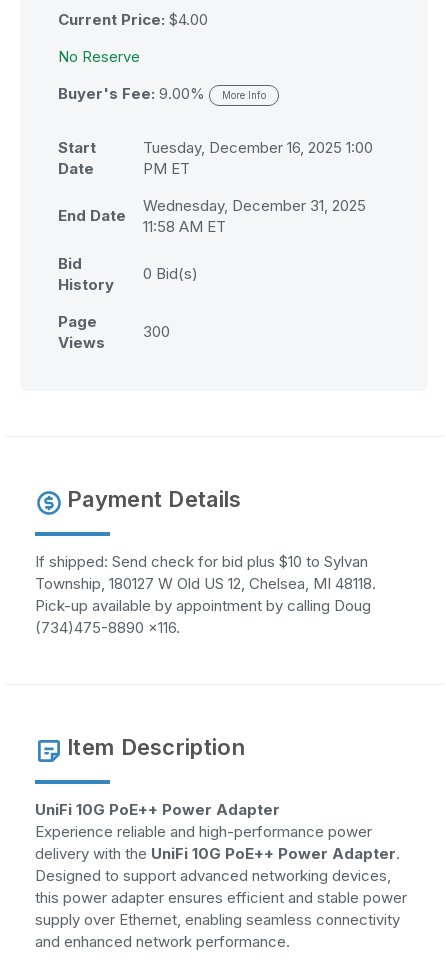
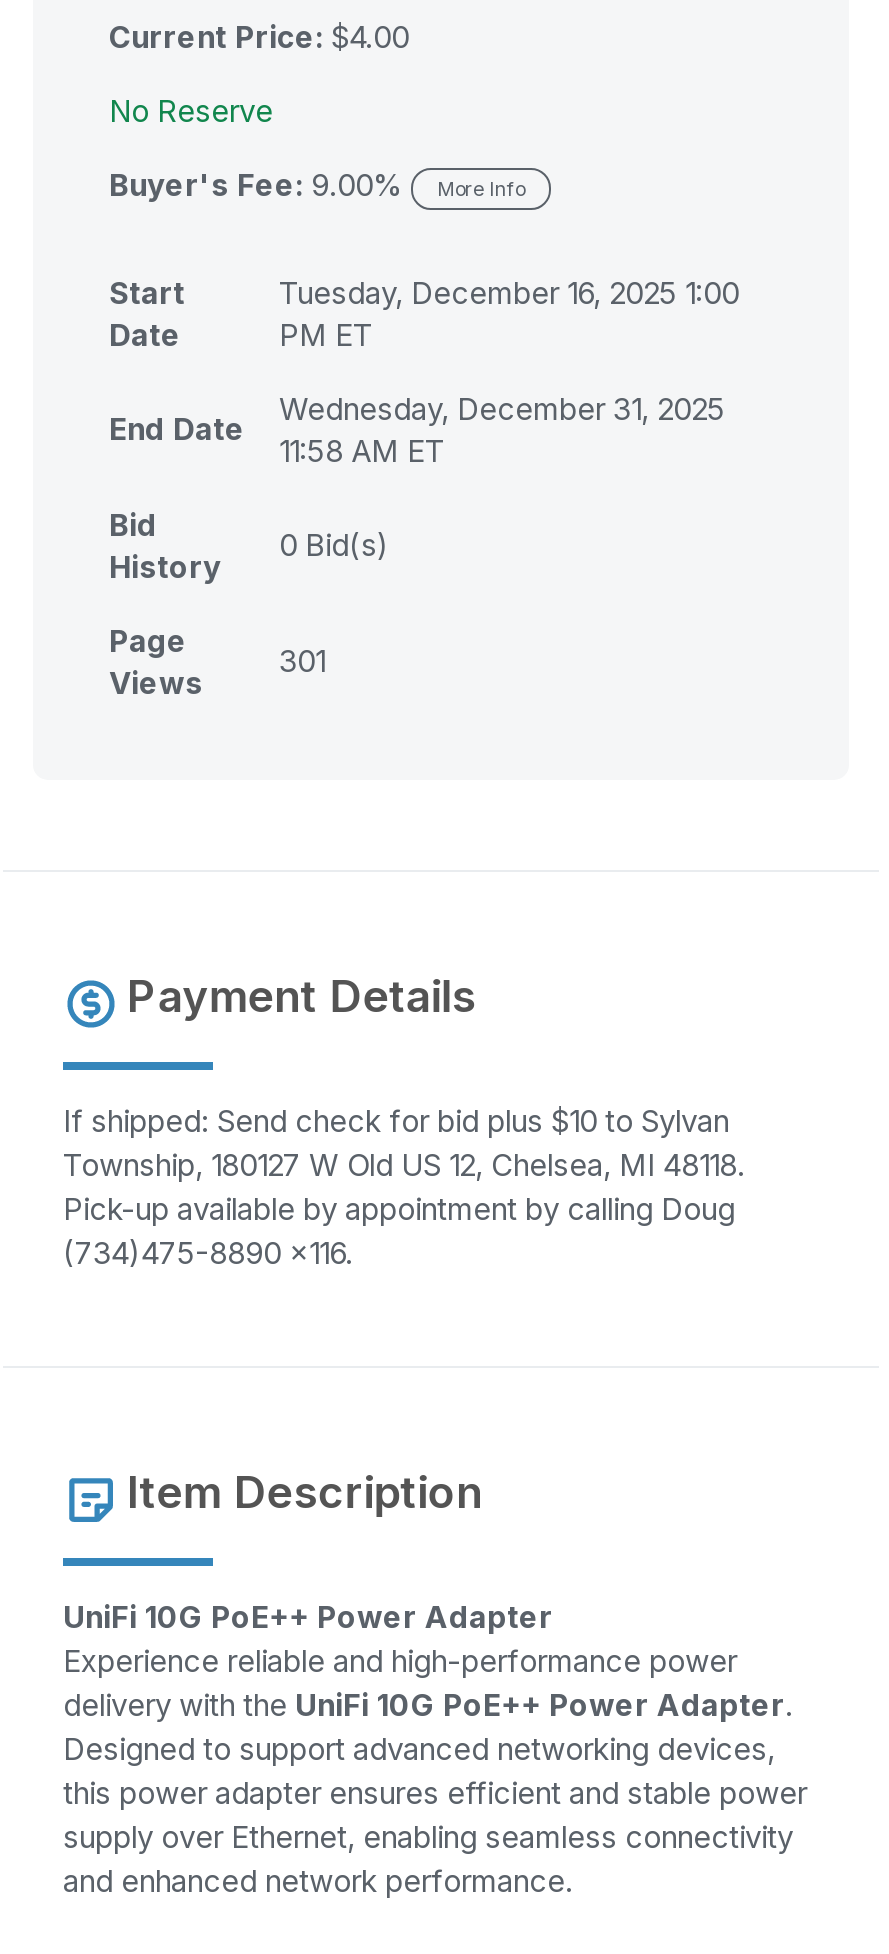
[143,322,170,341] 300 -> [279,643,325,681] 301

